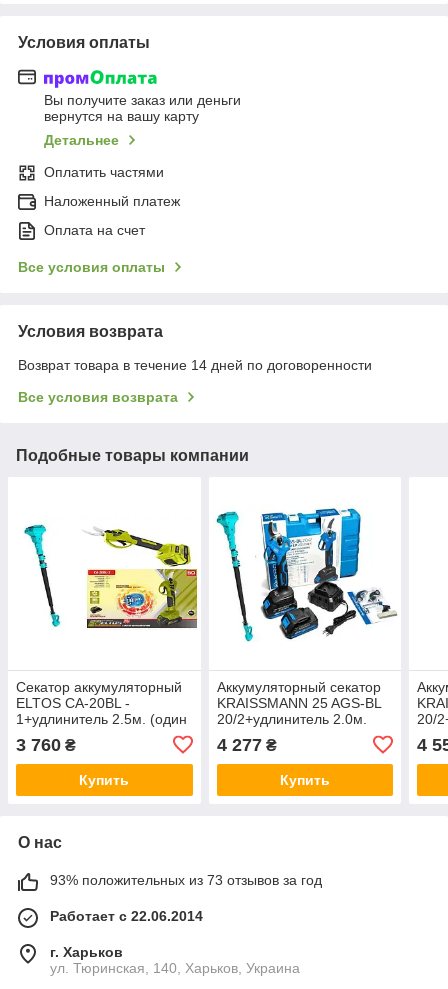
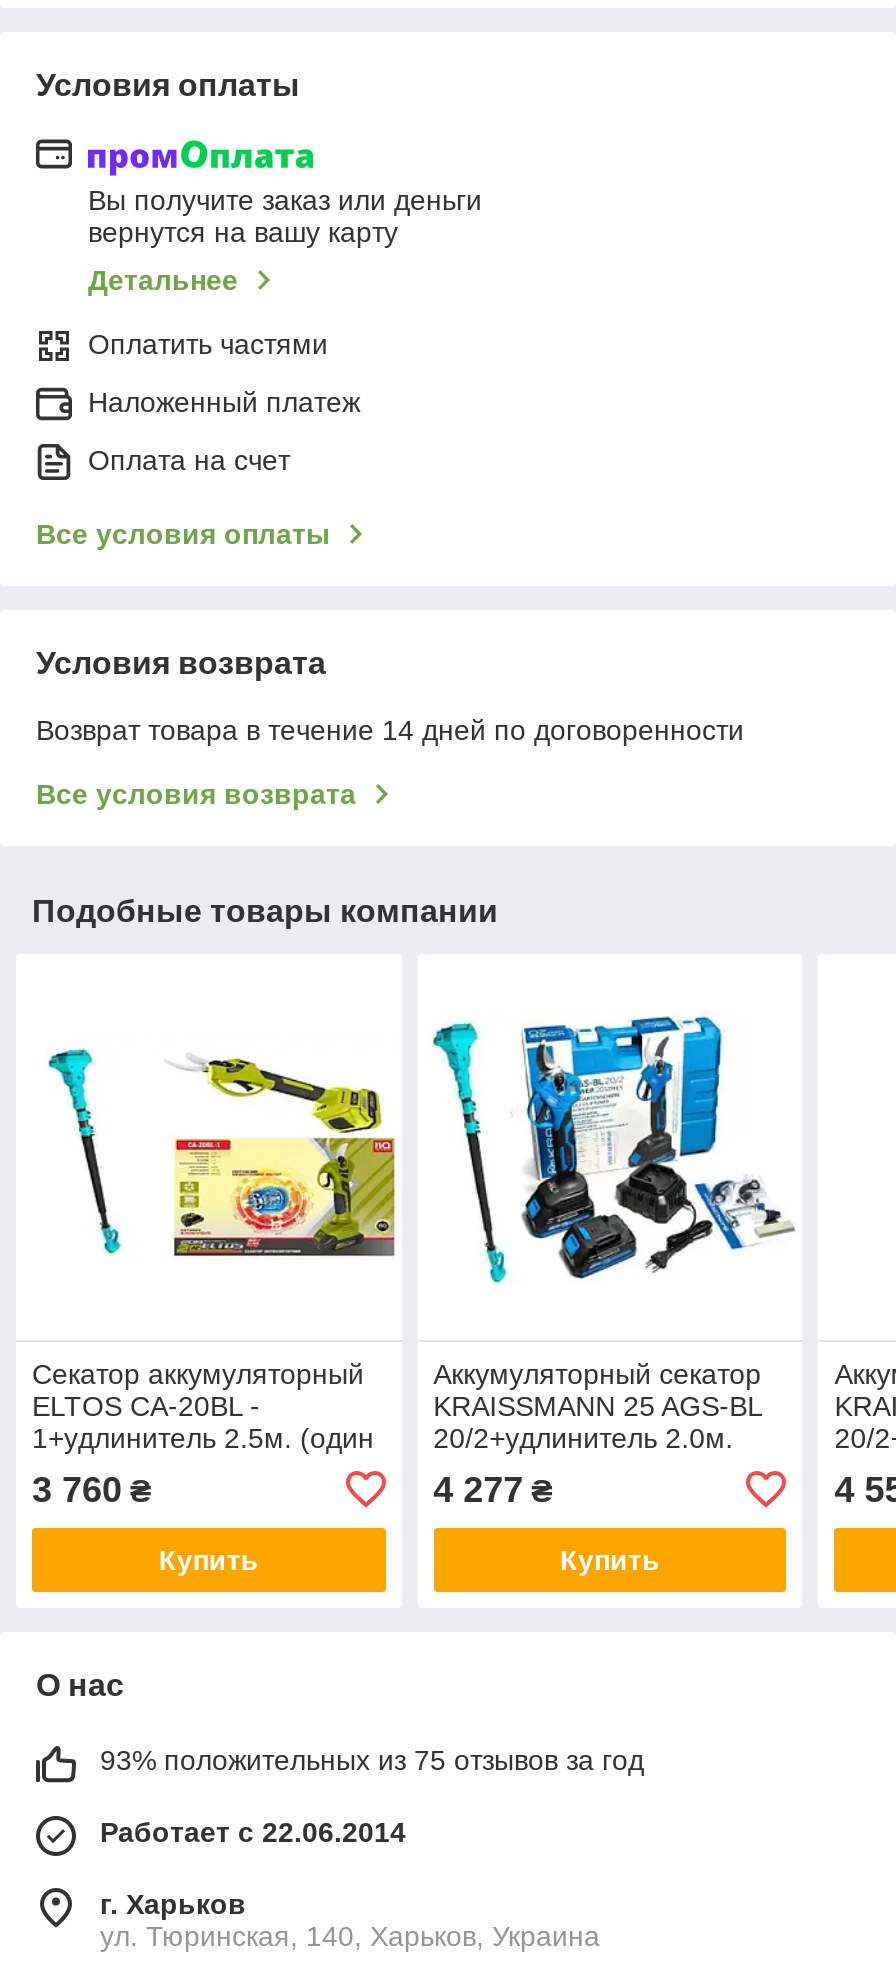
[50,872,322,888] 93% положительных из 73 отзывов за год -> [100,1744,644,1776] 93% положительных из 75 отзывов за год

